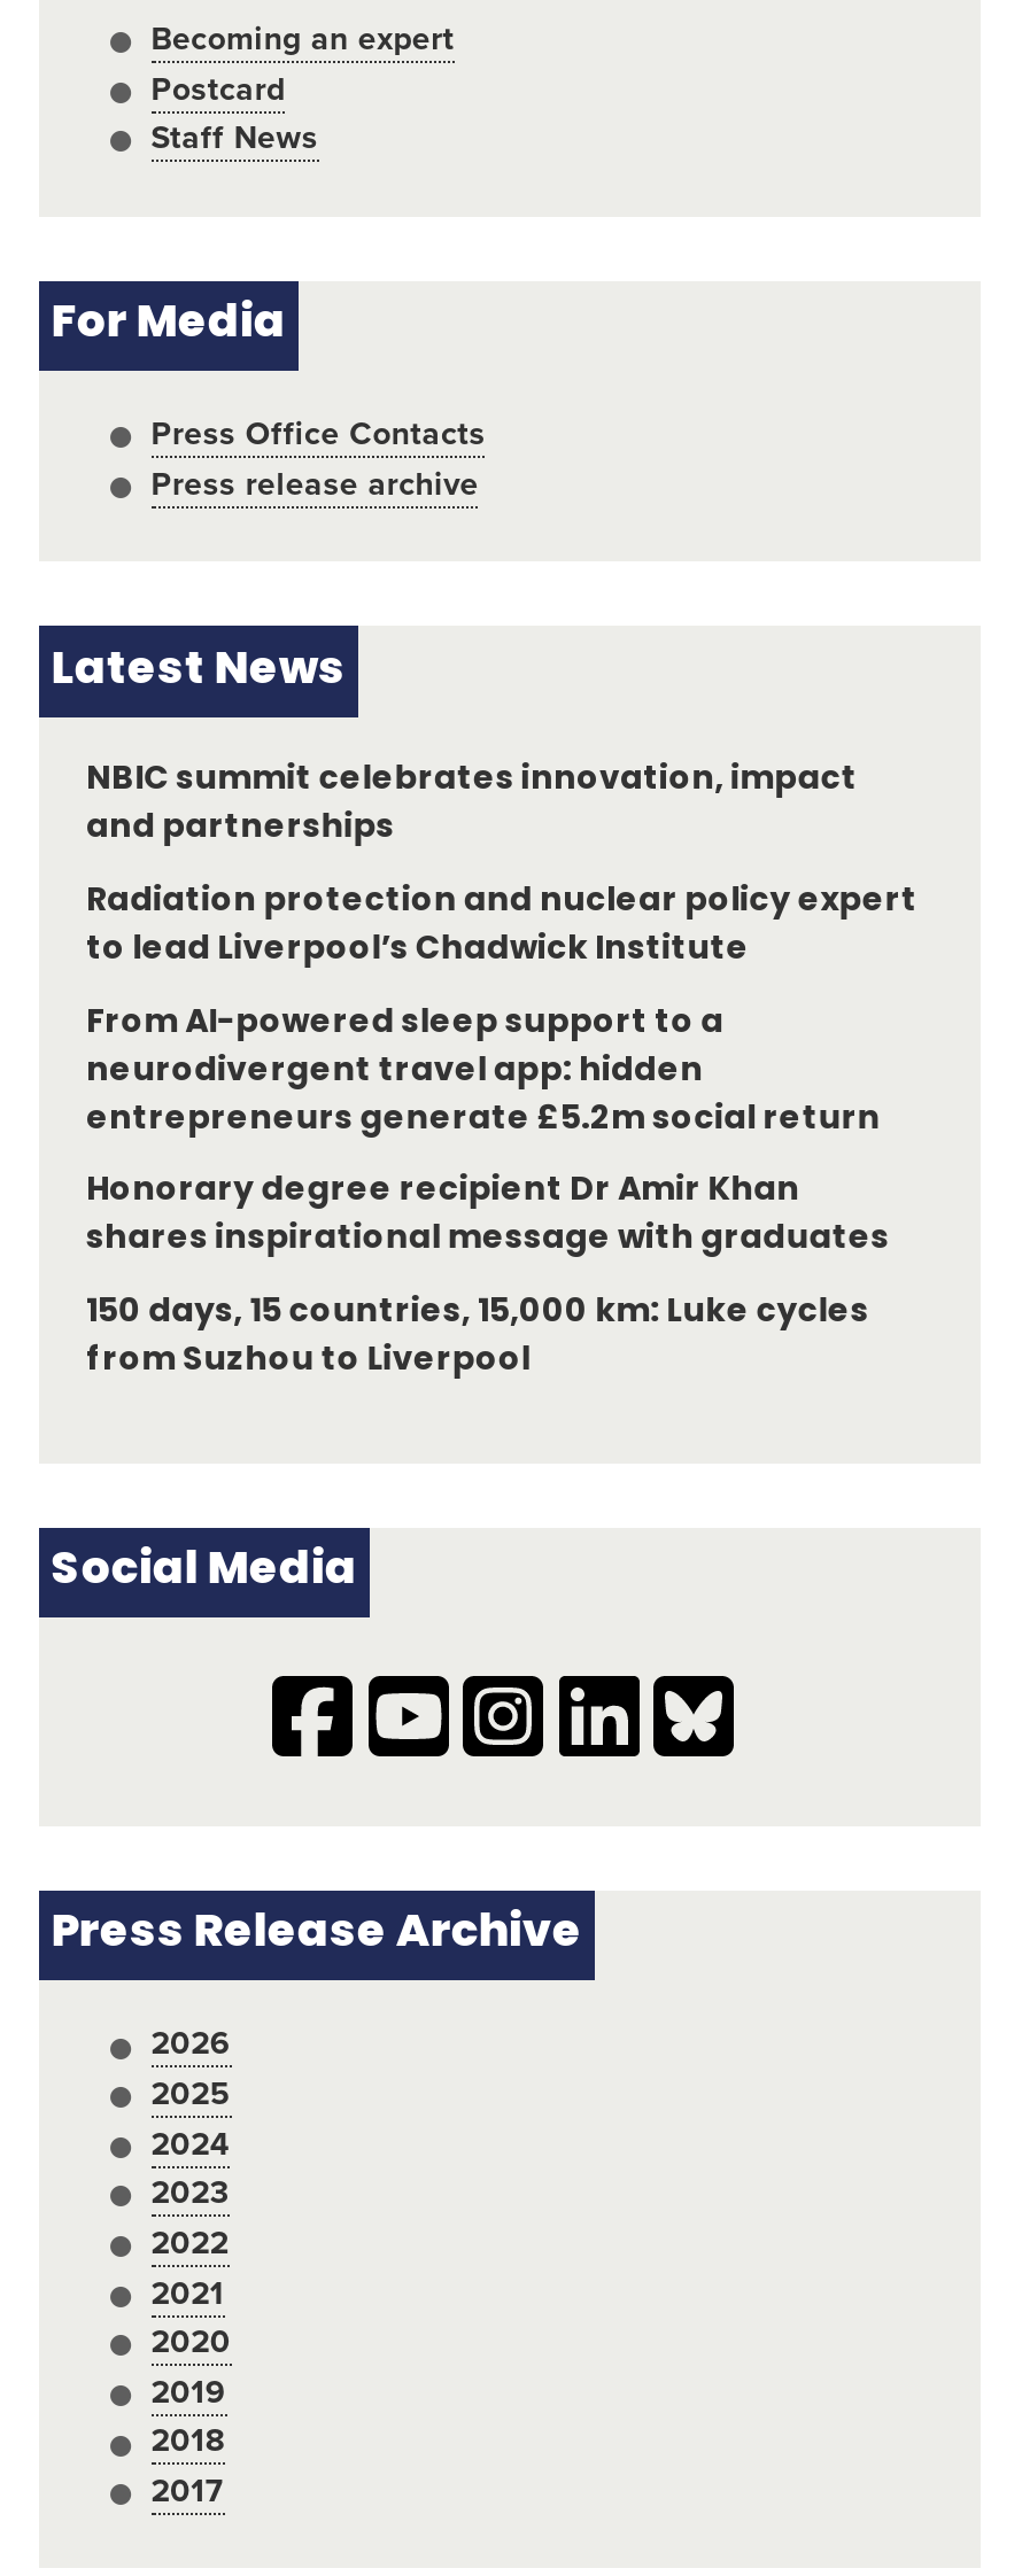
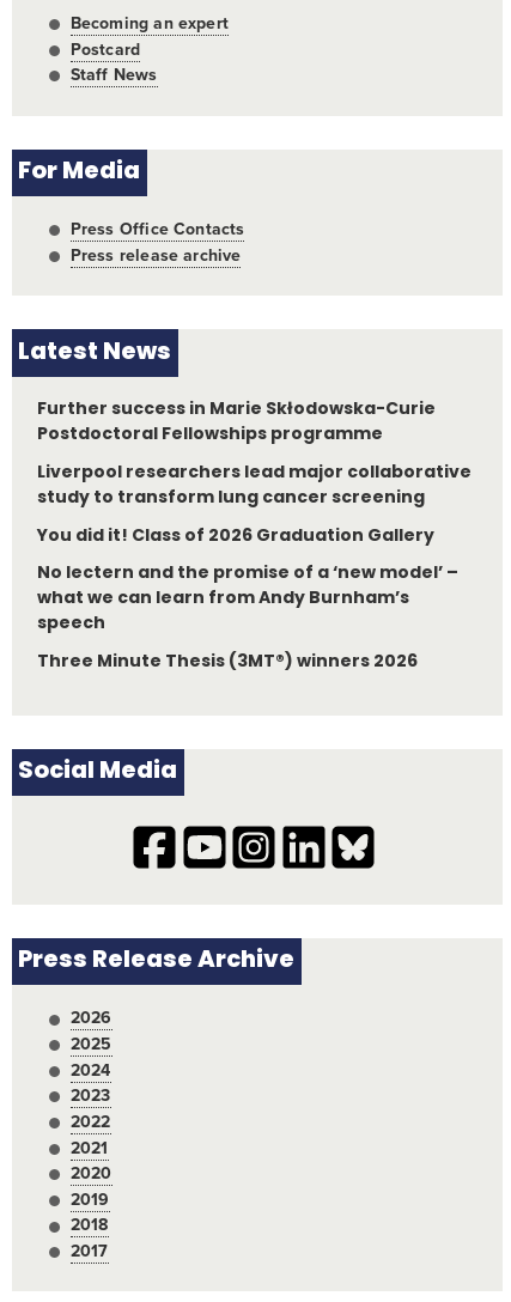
[86,763,857,846] NBIC summit celebrates innovation, impact | and partnerships -> [36,401,436,444] Further success in Marie Skłodowska-Curie | Postdoctoral Fellowships programme
[86,885,917,967] Radiation protection and nuclear policy expert | to lead Liverpool’s Chadwick Institute -> [36,464,472,507] Liverpool researchers lead major collaborative | study to transform lung cancer screening
[86,1006,880,1137] From AI-powered sleep support to a | neurodivergent travel app: hidden | entrepreneurs generate £5.2m social return -> [36,527,435,545] You did it! Class of 2026 Graduation Gallery
[86,1175,889,1258] Honorary degree recipient Dr Amir Khan | shares inspirational message with graduates -> [36,565,459,633] No lectern and the promise of a ‘new model’ – | what we can learn from Andy Burnham’s | speech
[86,1296,869,1379] 150 days, 15 countries, 15,000 km: Luke cycles | from Suzhou to Liverpool -> [36,654,418,671] Three Minute Thesis (3MT®) winners 2026

